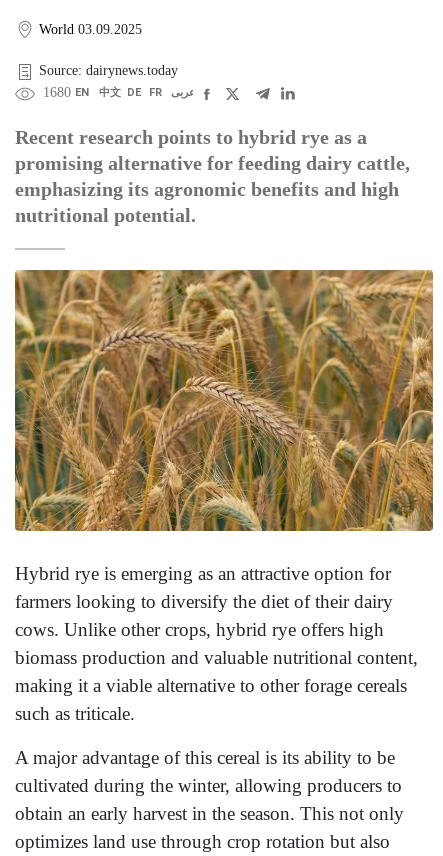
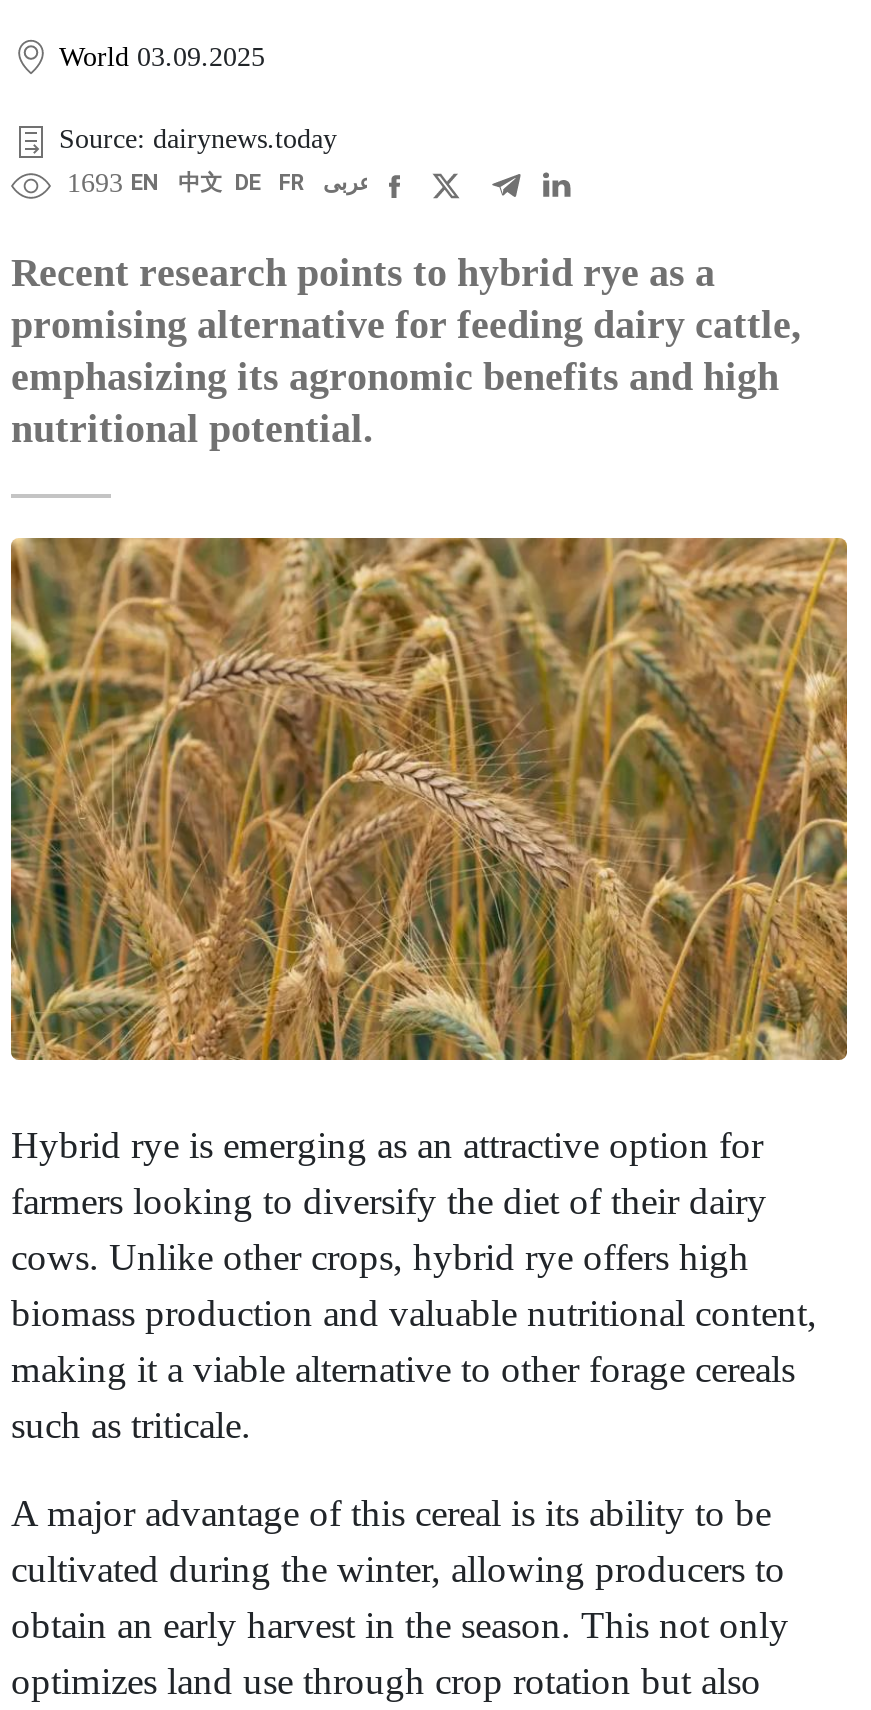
[43,85,162,100] 1680 EN | 中文 DE FR -> [67,168,304,198] 1693 EN | 中文 DE | FR

